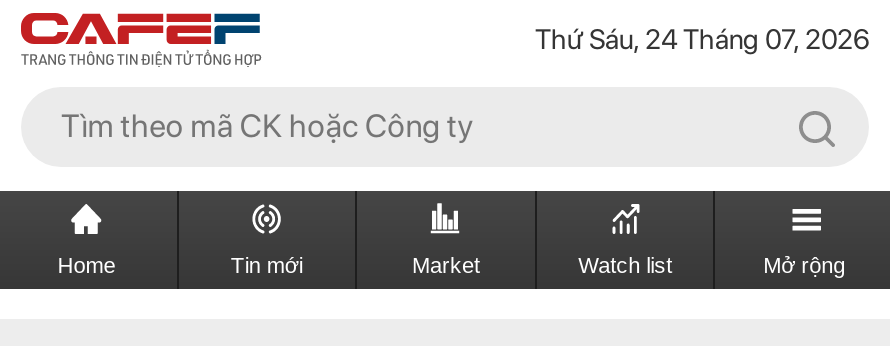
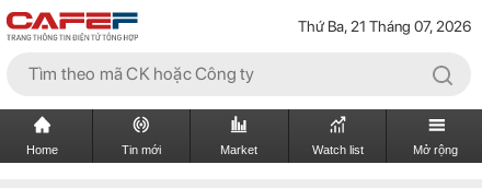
[535,23,869,55] Thứ Sáu, 24 Tháng 07, 2026 -> [298,17,471,35] Thứ Ba, 21 Tháng 07, 2026

